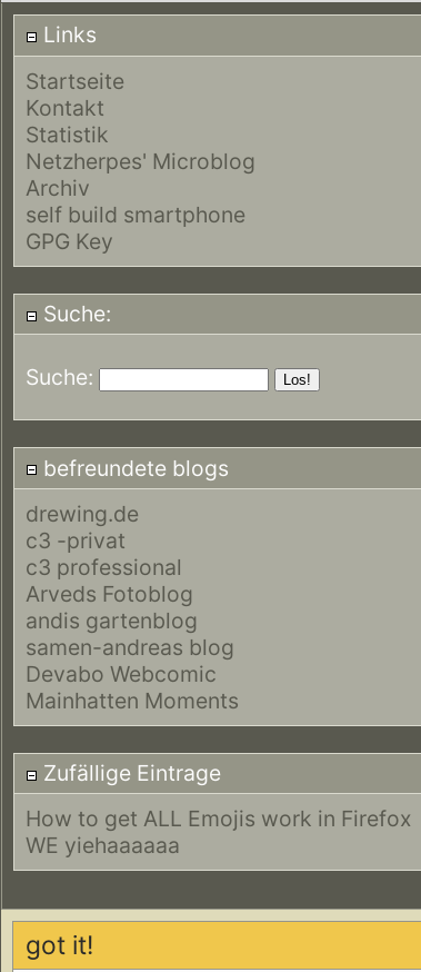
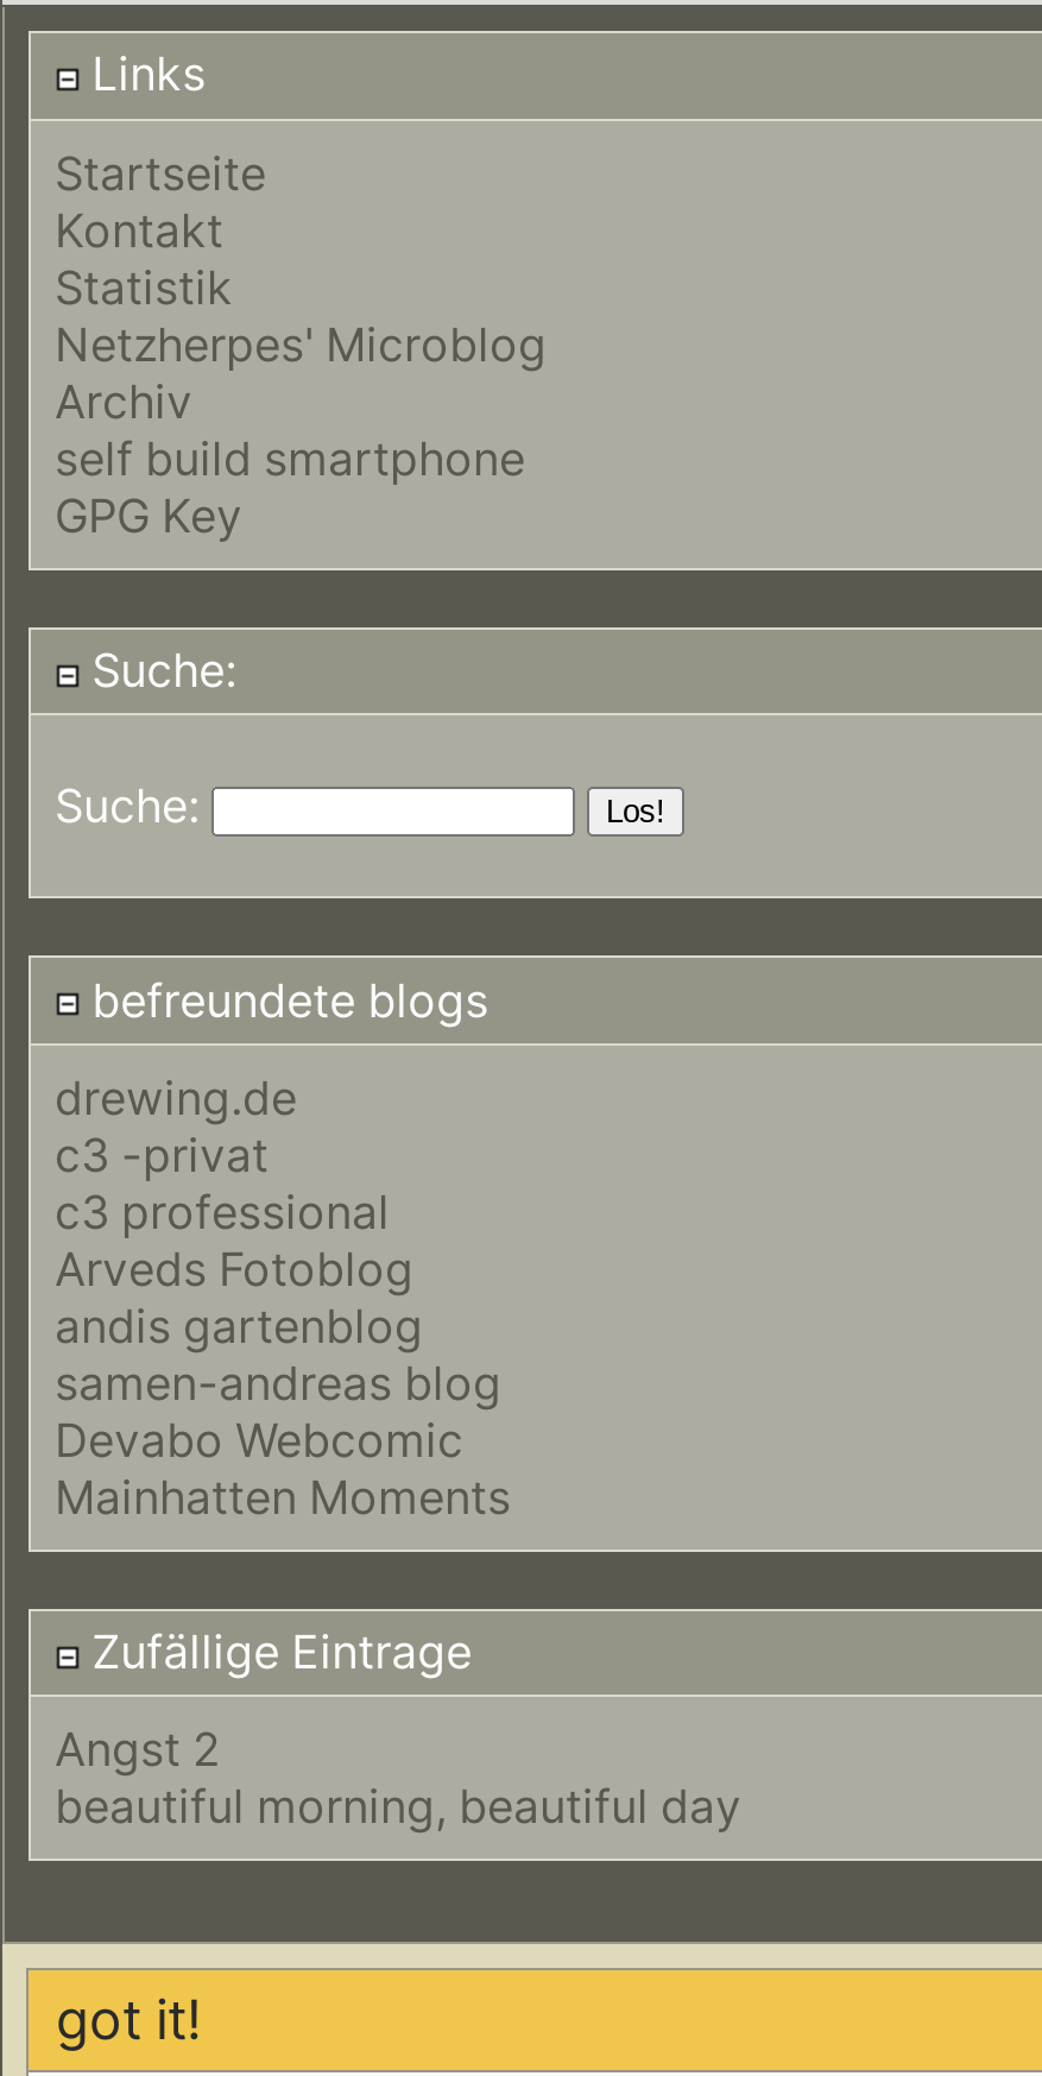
[26,806,411,859] How to get ALL Emojis work in Firefox | WE yiehaaaaaa -> [55,1722,741,1836] Angst 2 | beautiful morning, beautiful day

